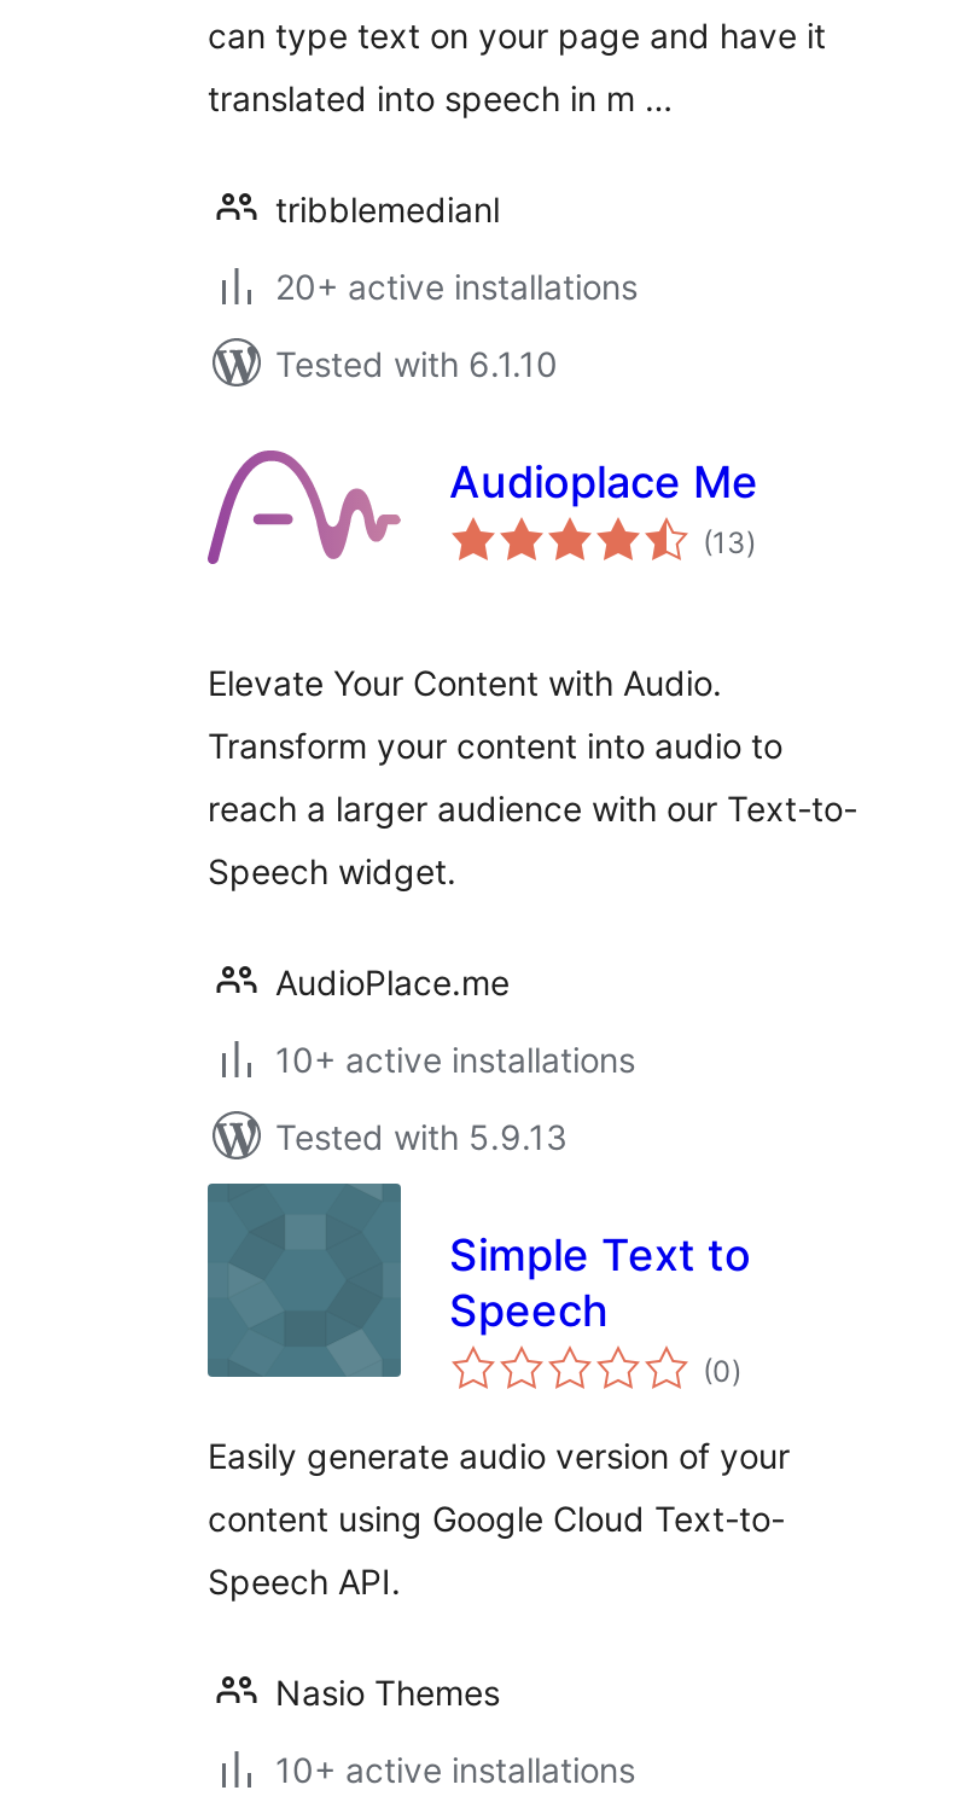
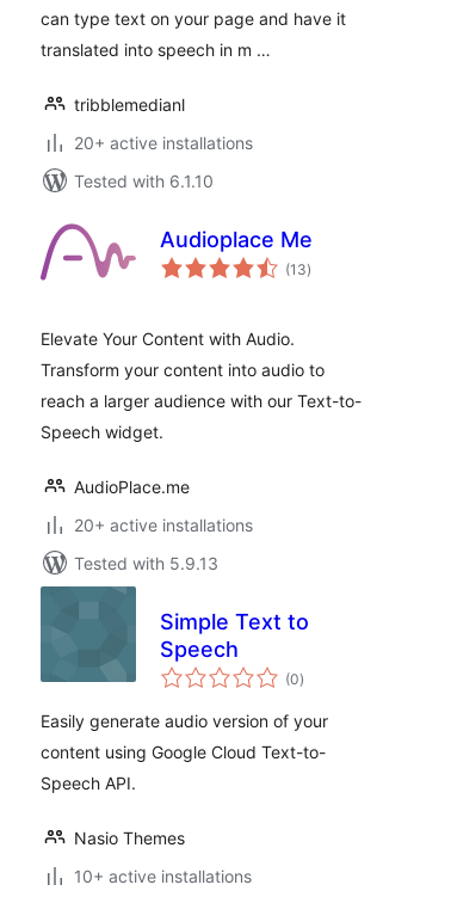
[275,1039,635,1080] 10+ active installations -> [74,515,253,535] 20+ active installations

